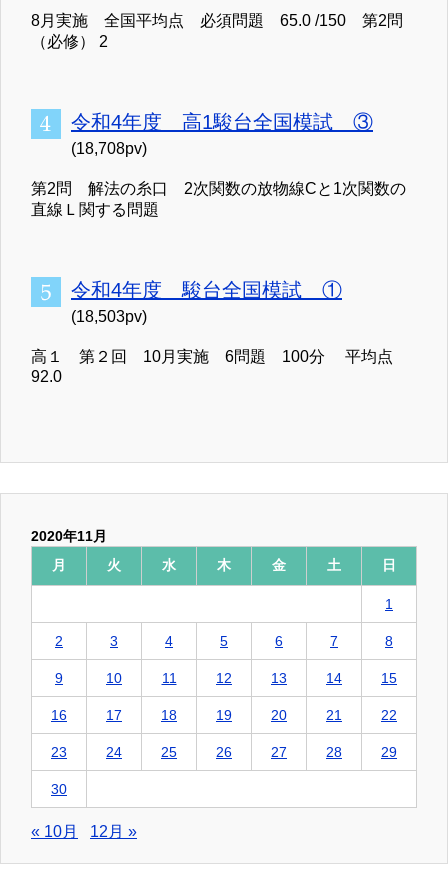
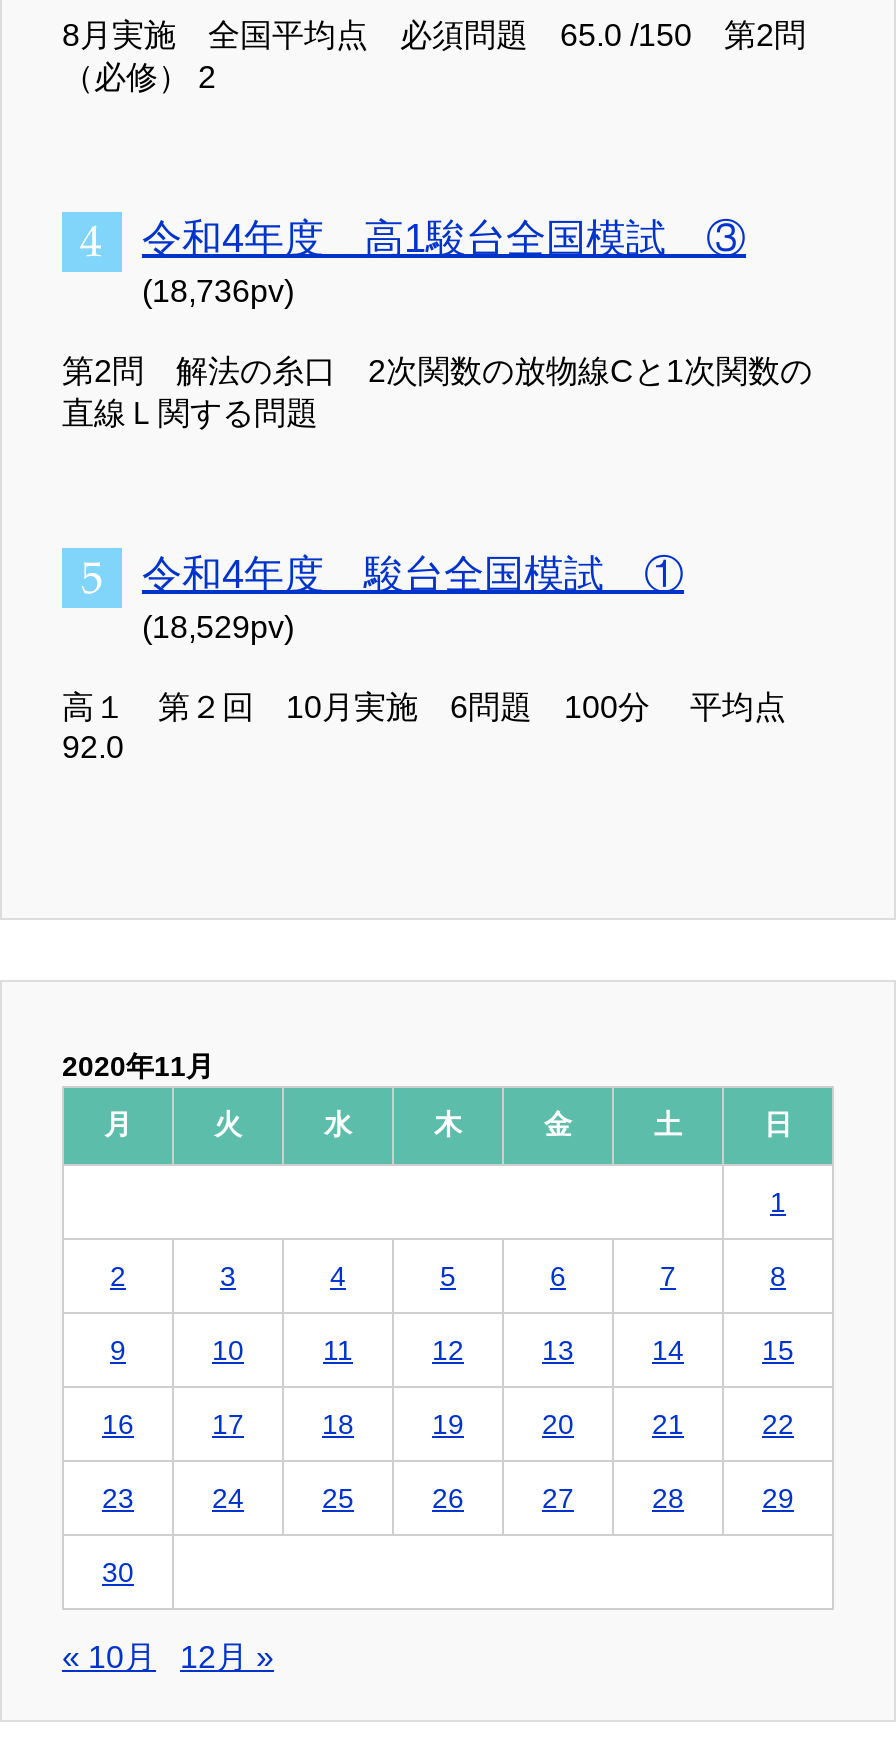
[71,140,147,157] (18,708pv) -> [142,274,294,308] (18,736pv)
[71,308,147,325] (18,503pv) -> [142,610,294,644] (18,529pv)

